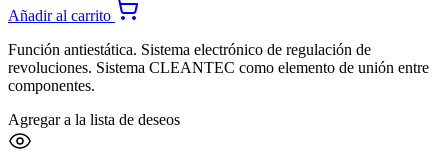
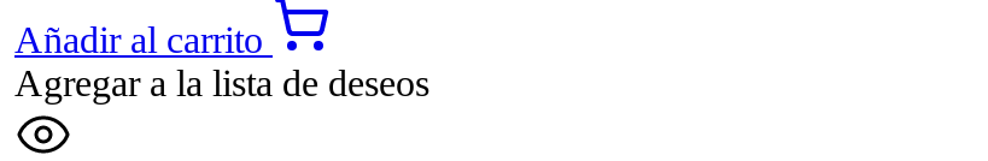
[8,41,429,94] Función antiestática. Sistema electrónico de regulación de | revoluciones. Sistema CLEANTEC como elemento de unión entre | componentes. -> none

